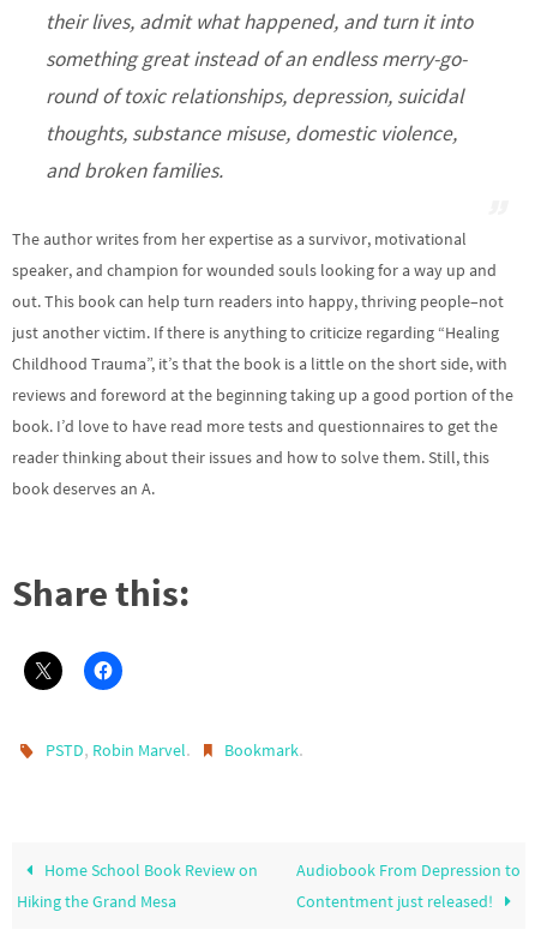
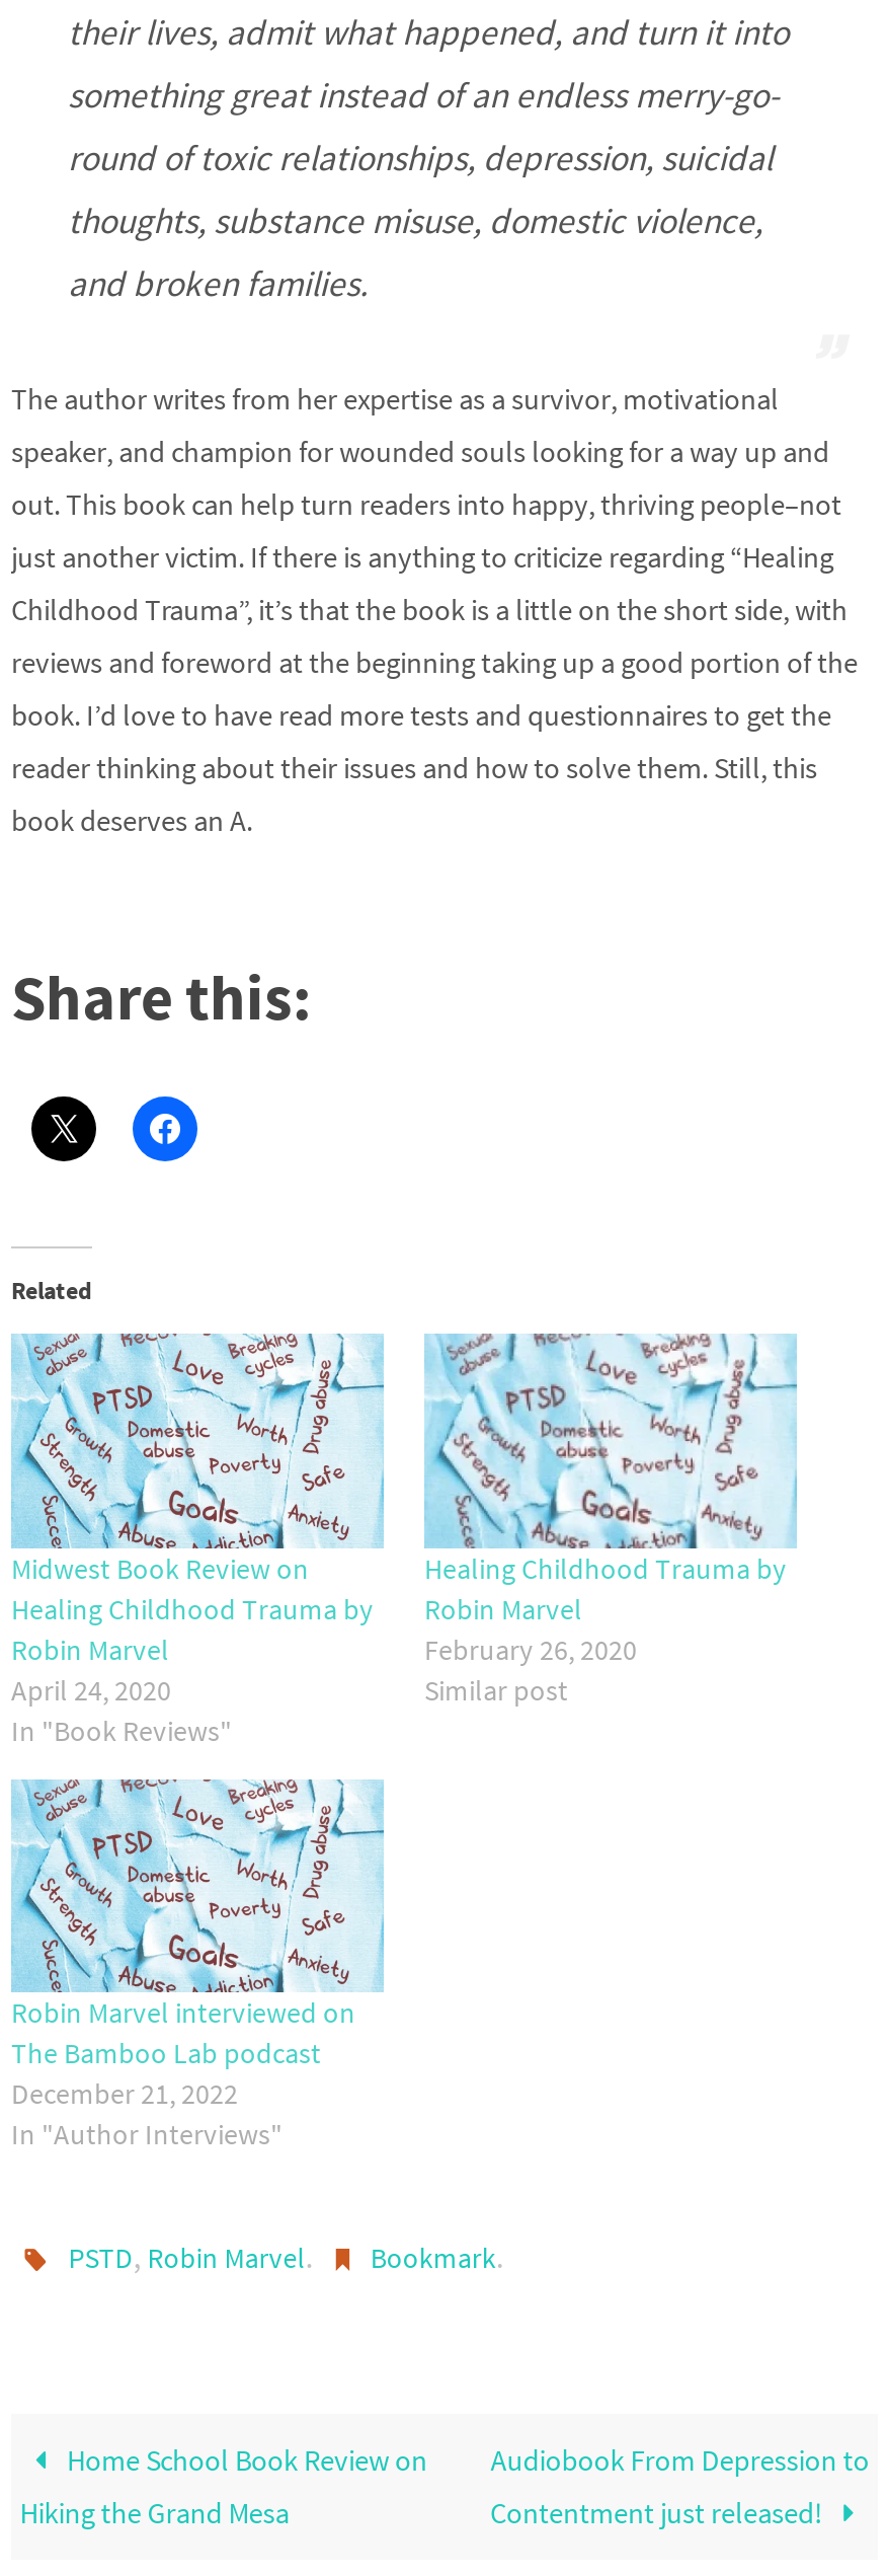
none -> [9,1332,386,1748] [image] | Midwest Book Review on | Healing Childhood Trauma by | Robin Marvel | April 24, 2020 | In "Book Reviews"
none -> [9,1777,386,2153] [image] | Robin Marvel interviewed on | The Bamboo Lab podcast | December 21, 2022 | In "Author Interviews"
none -> [11,1276,92,1306] Related
none -> [422,1332,799,1708] [image] | Healing Childhood Trauma by | Robin Marvel | February 26, 2020 | Similar post

